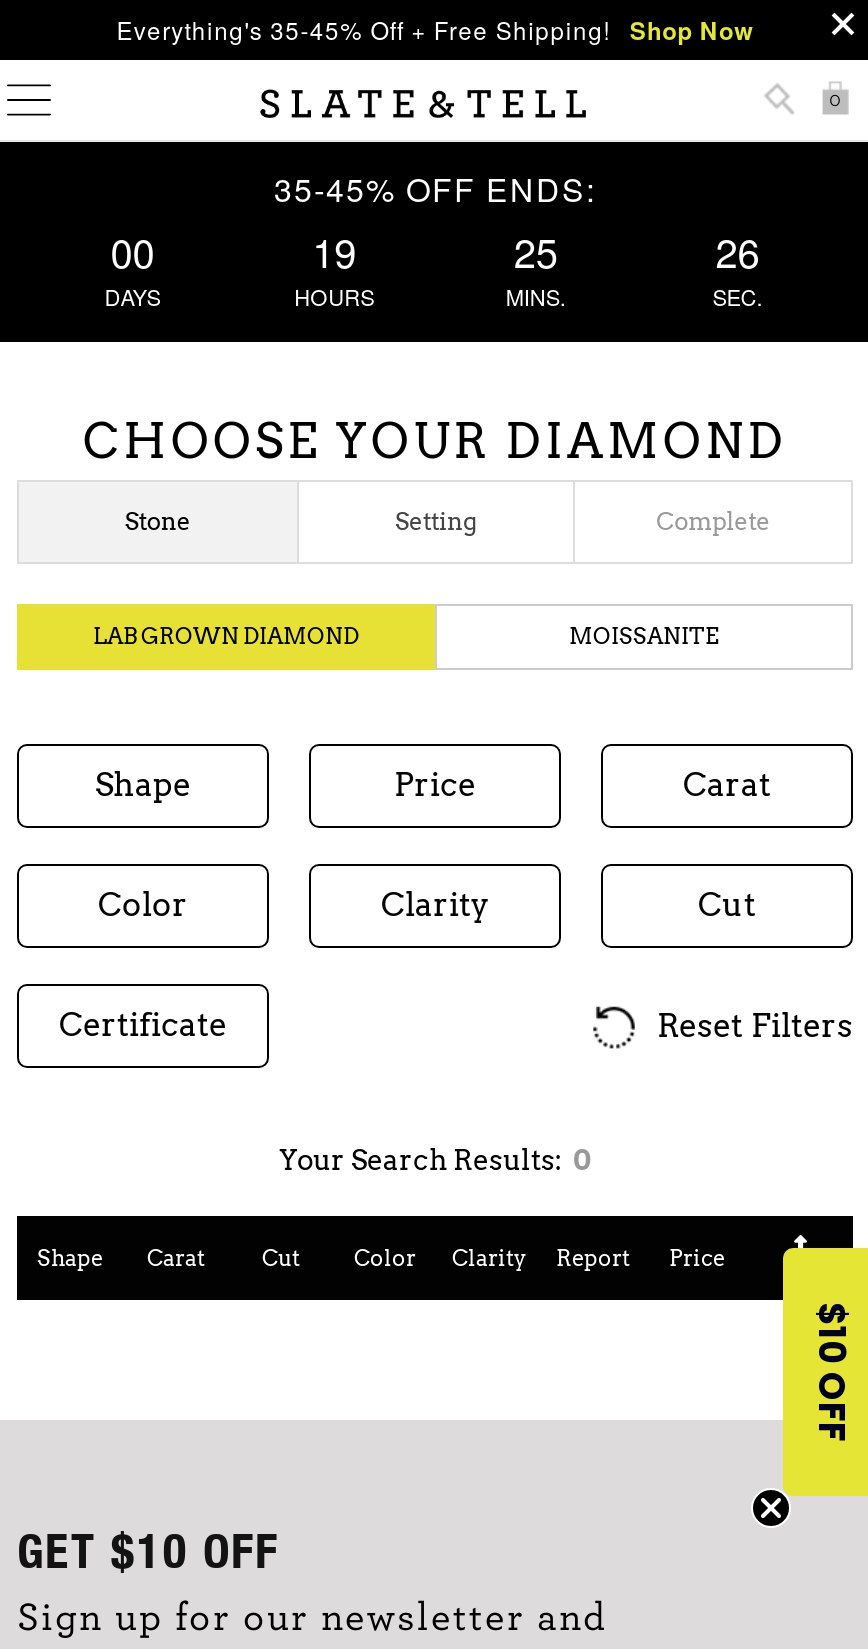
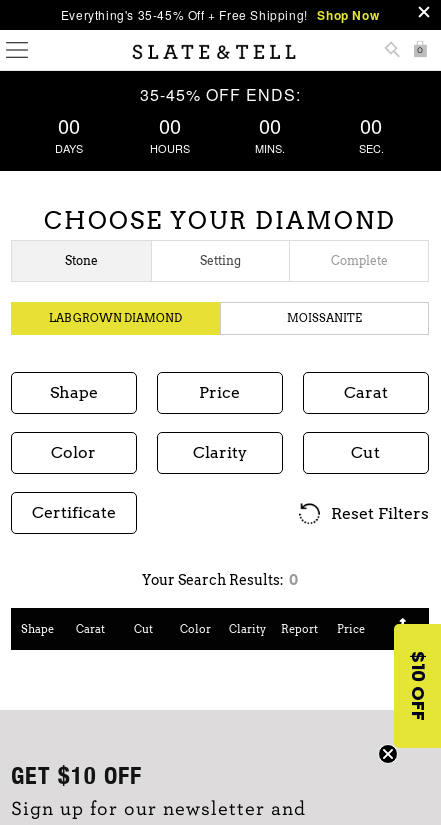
[312,222,356,280] 19 -> [159,111,181,140] 00
[514,222,558,280] 25 -> [259,111,281,140] 00
[715,222,759,280] 26 -> [360,111,382,140] 00

